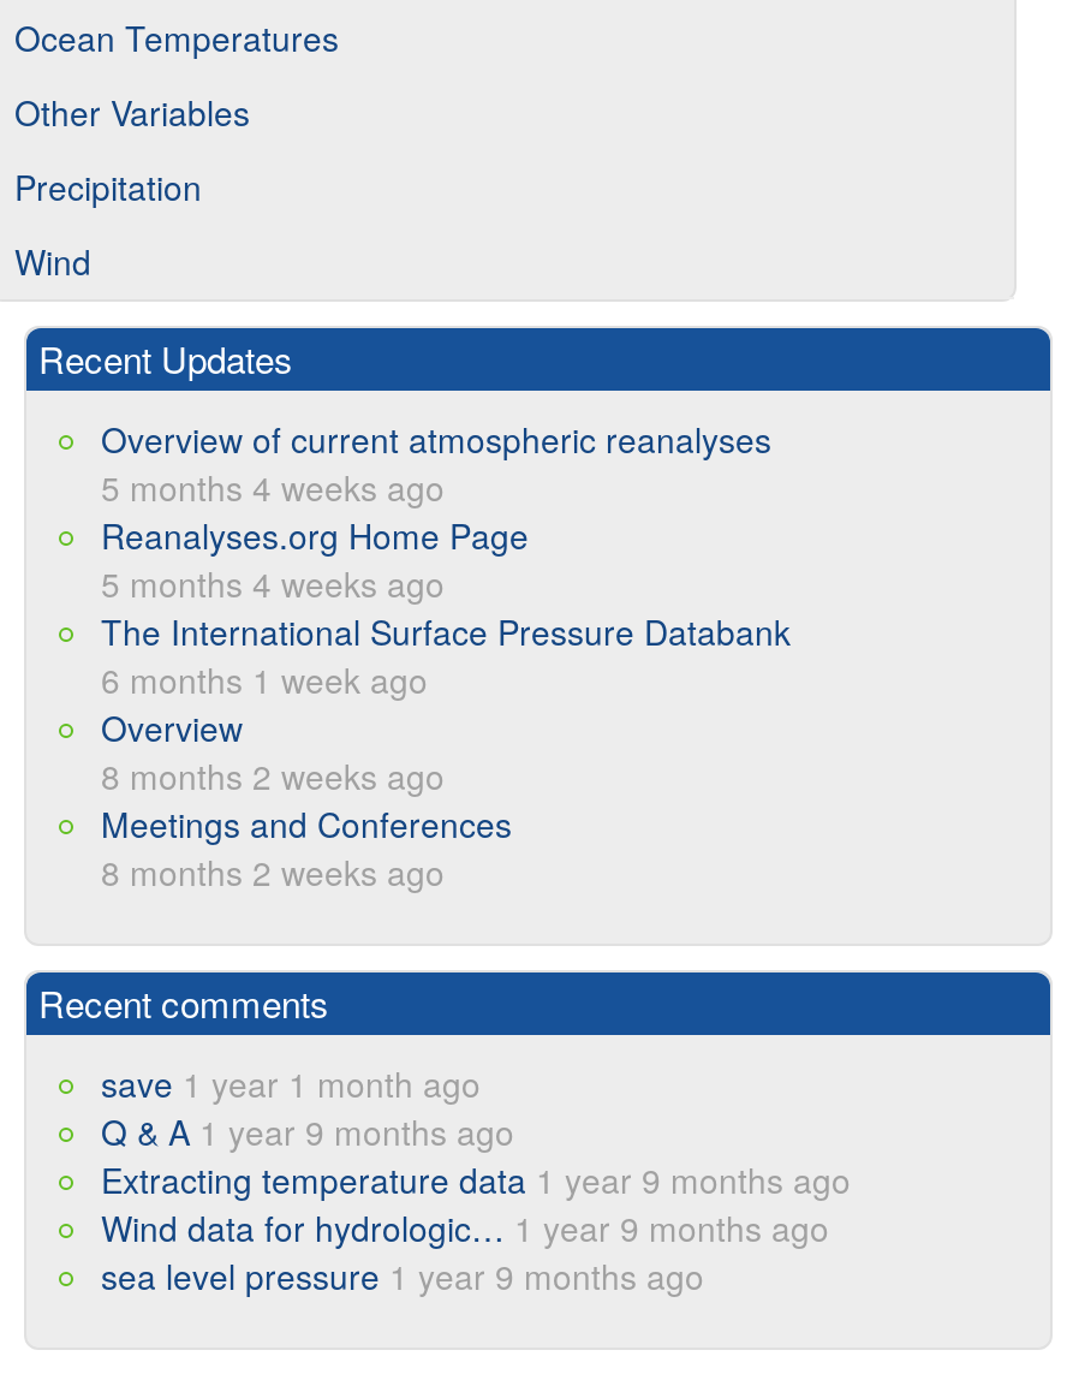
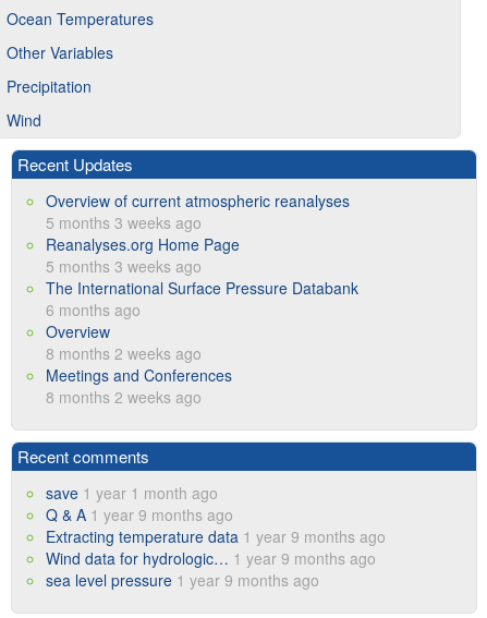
[101,463,445,511] 5 months 4 weeks ago -> [46,211,202,233] 5 months 3 weeks ago
[101,559,445,607] 5 months 4 weeks ago -> [46,255,202,277] 5 months 3 weeks ago
[101,655,428,703] 6 months 1 week ago -> [46,299,141,320] 6 months ago

